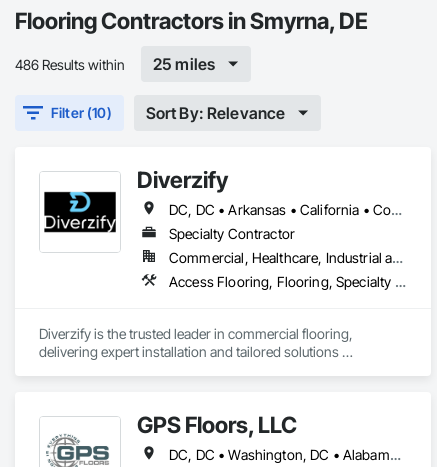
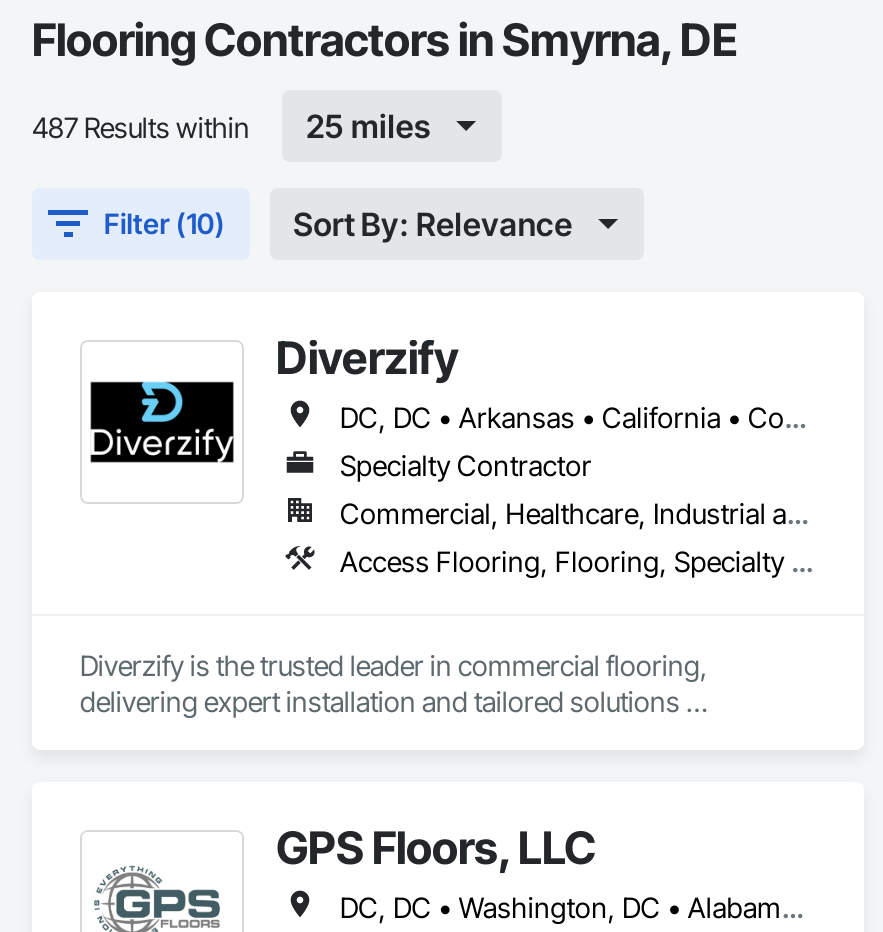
[15,55,125,72] 486 Results within -> [32,109,250,143] 487 Results within

